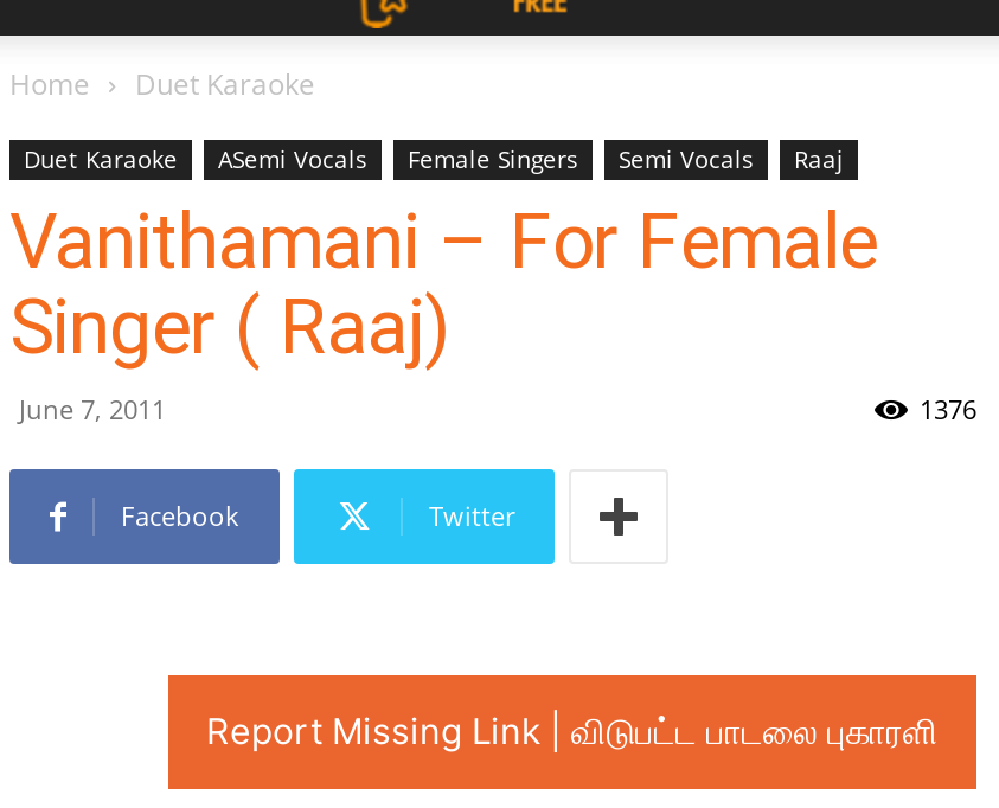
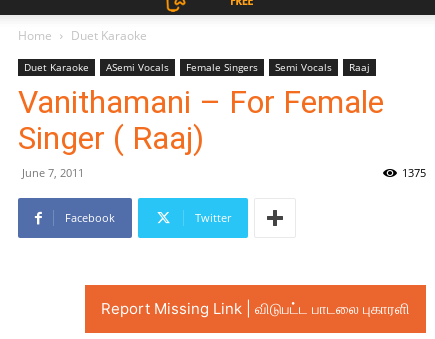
[920,391,976,427] 1376 -> [402,165,426,180] 1375

